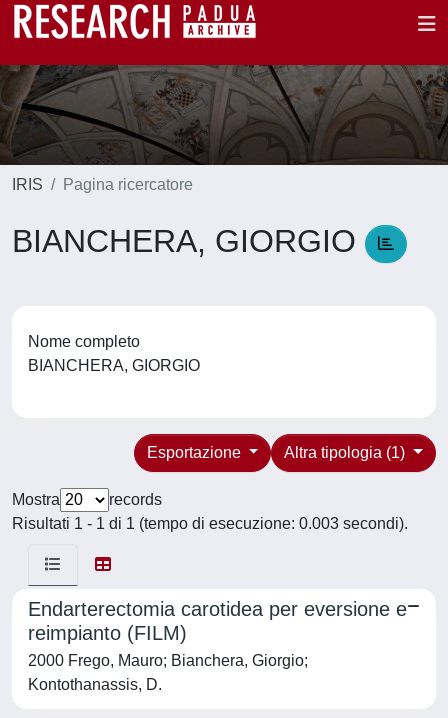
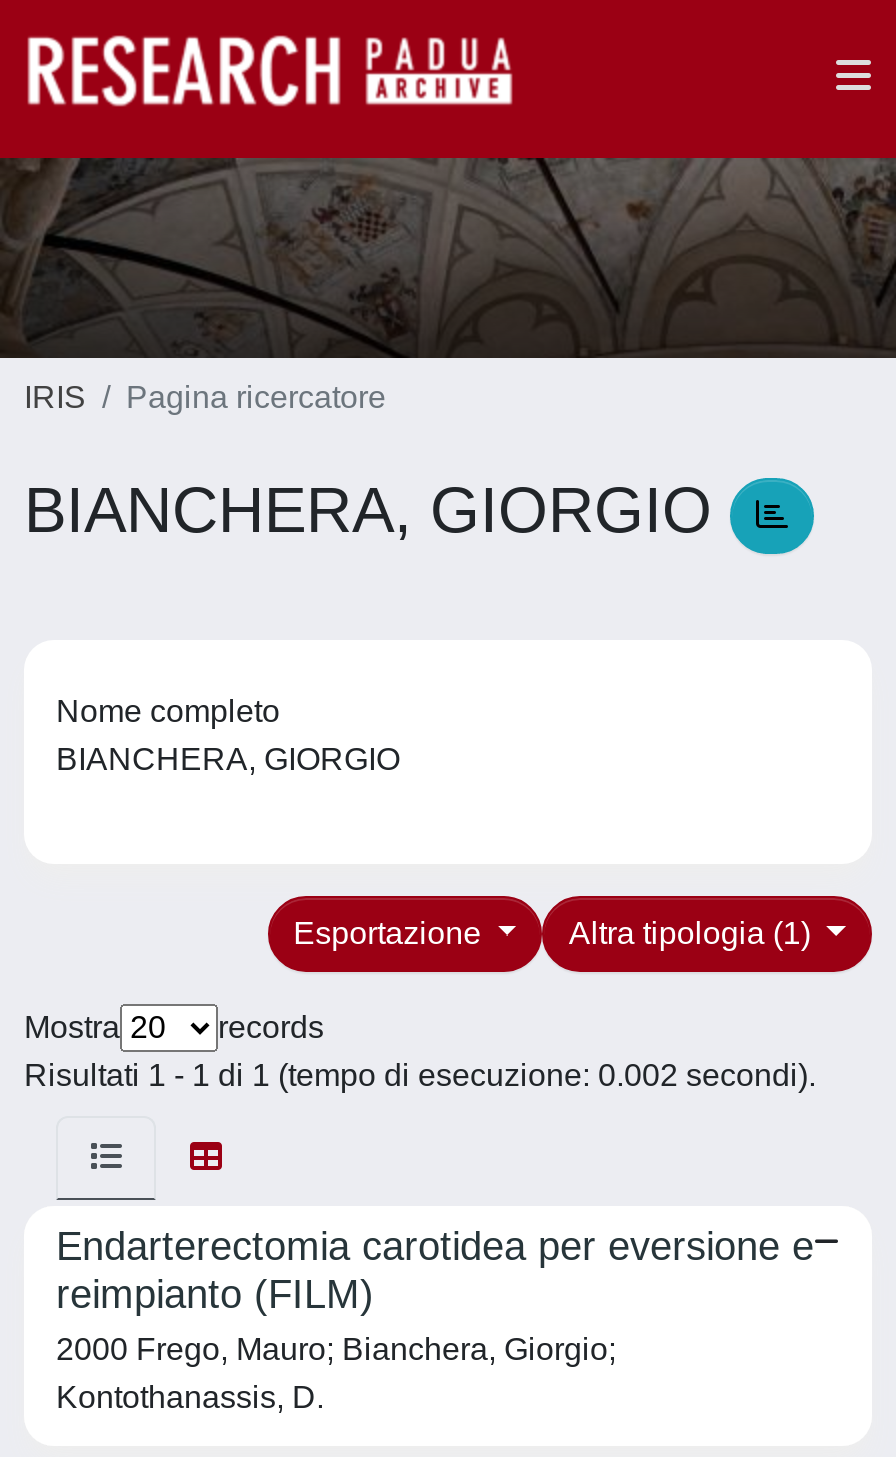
[12,515,408,532] Risultati 1 - 1 di 1 (tempo di esecuzione: 0.003 secondi). -> [24,1058,816,1092] Risultati 1 - 1 di 1 (tempo di esecuzione: 0.002 secondi).

